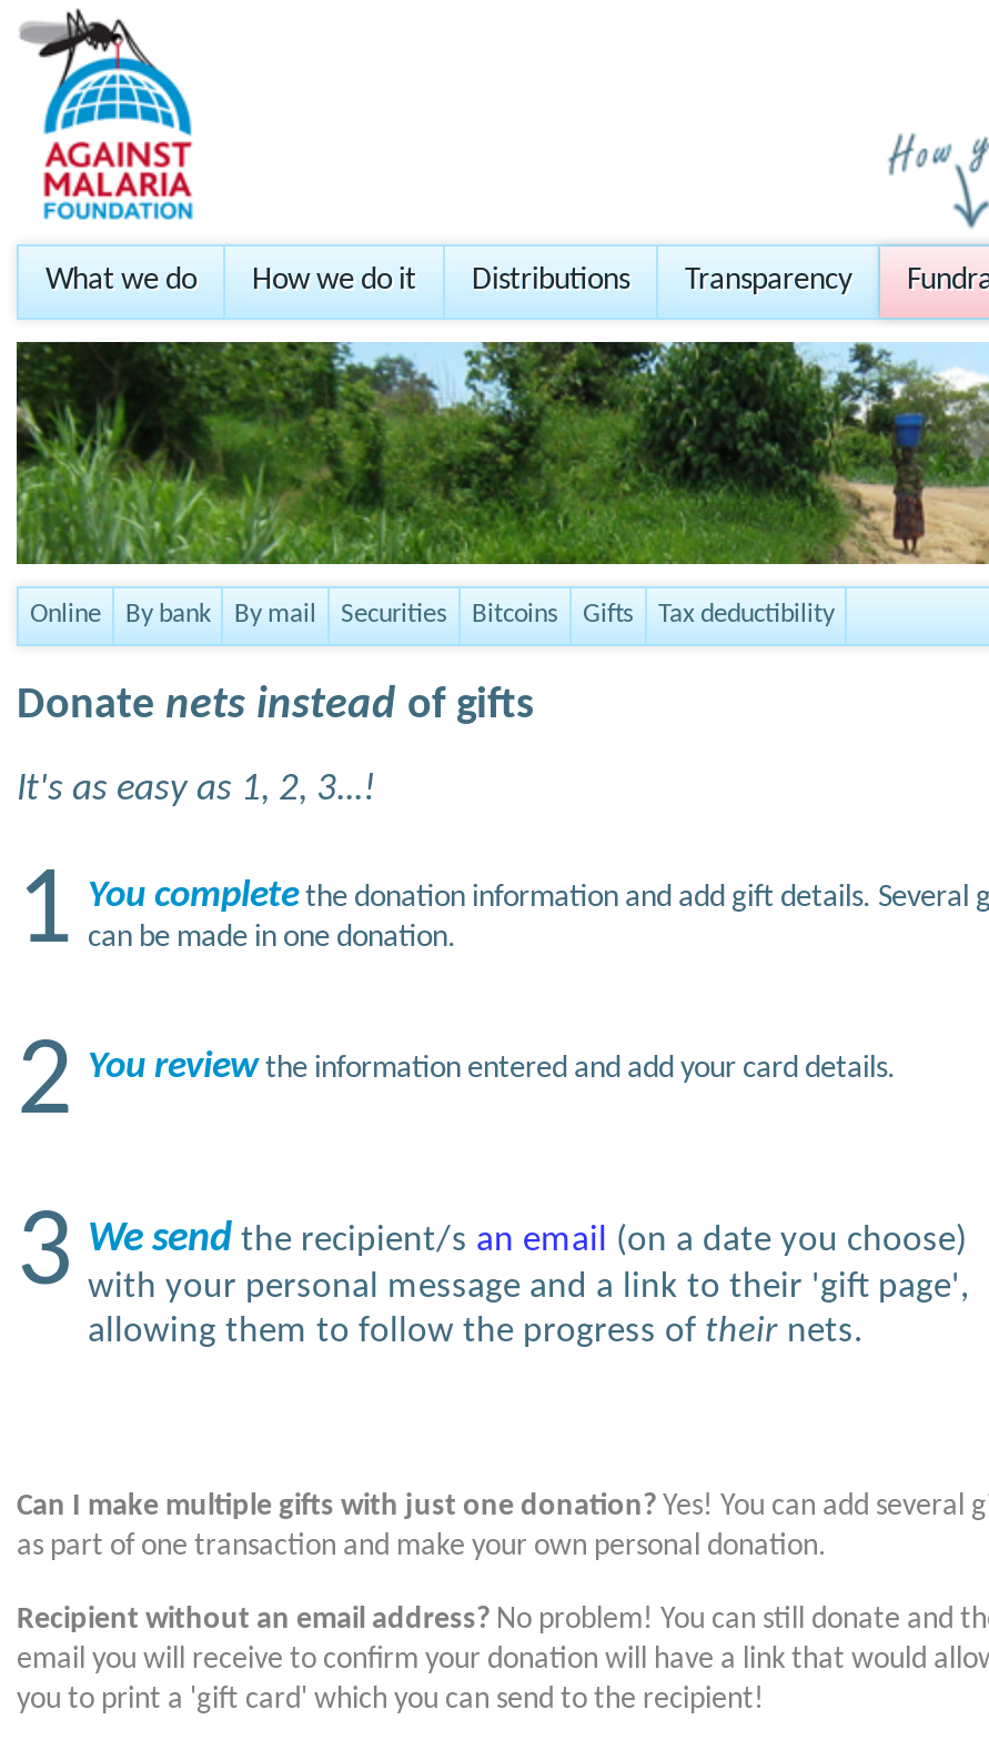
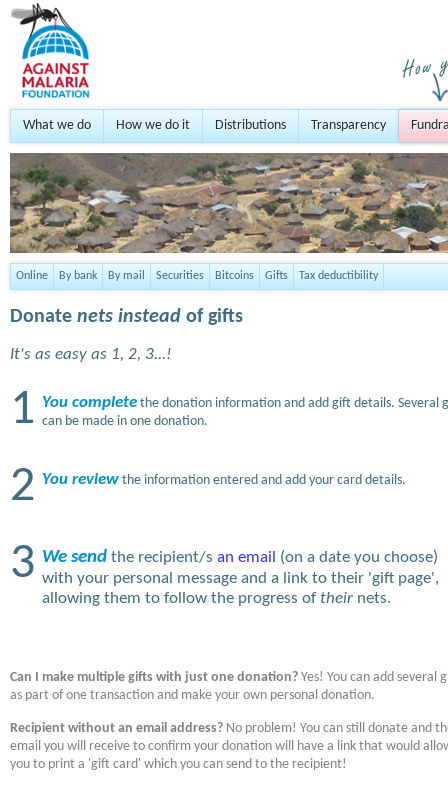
[14,340,982,566] [image] -> [9,152,445,254] [image]

